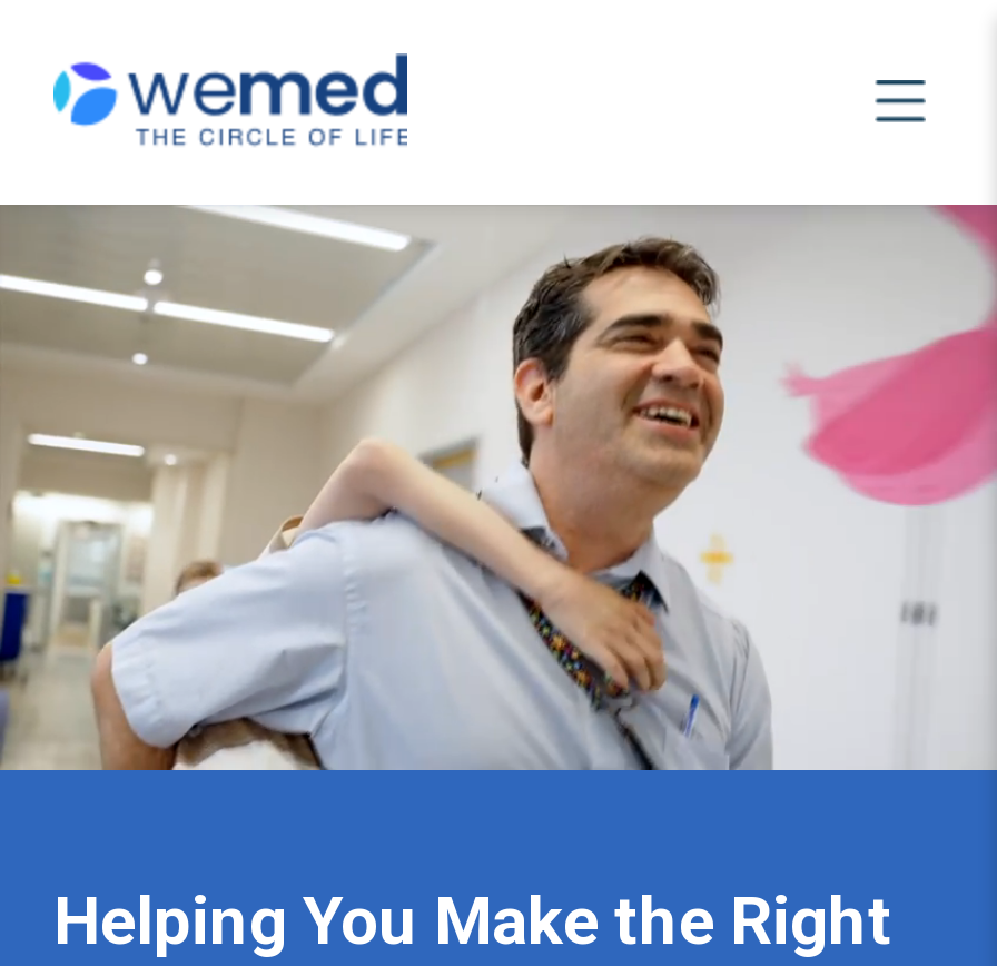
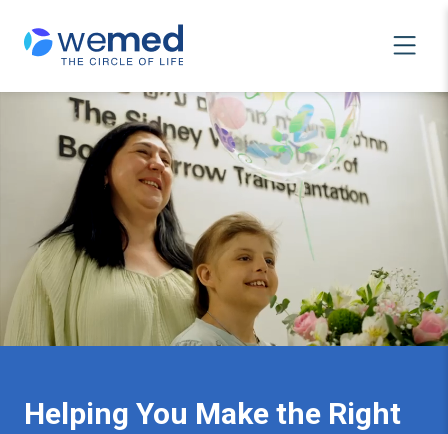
[7,203,990,772] [image] -> [3,92,445,347] [image]

